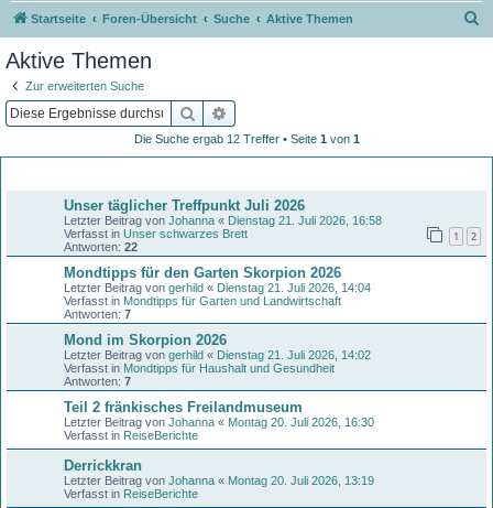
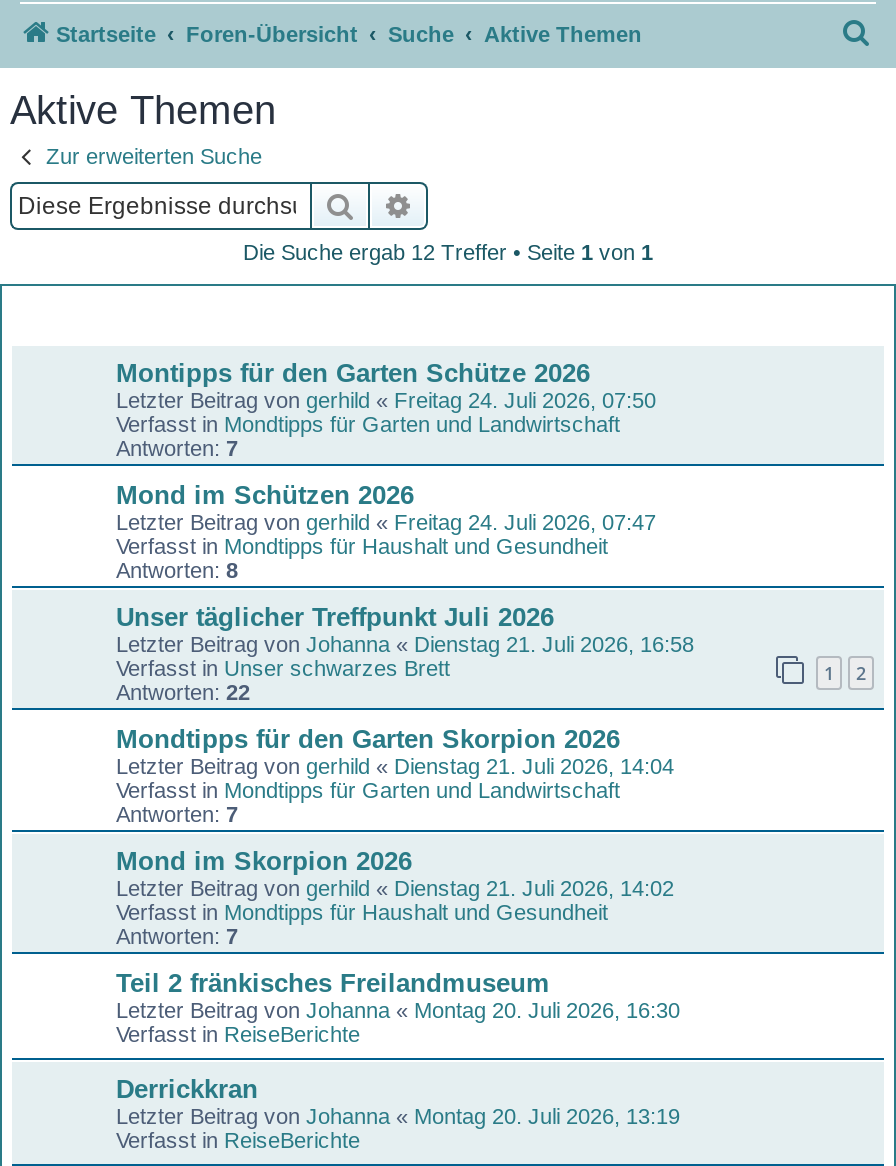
none -> [116,357,656,581] Montipps für den Garten Schütze 2026 | Letzter Beitrag von gerhild «Freitag 24. Juli 2026, 07:50 | Verfasst in Mondtipps für Garten und Landwirtschaft | Antworten: 7 | Mond im Schützen 2026 | Letzter Beitrag von gerhild «Freitag 24. Juli 2026, 07:47 | Verfasst in Mondtipps für Haushalt und Gesundheit | Antworten: 8

